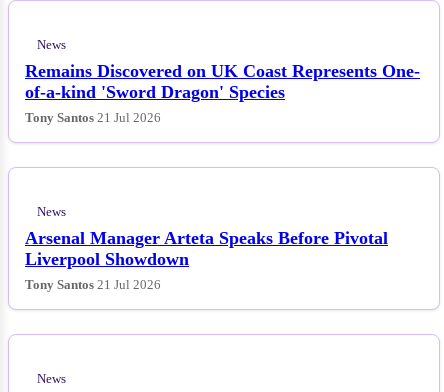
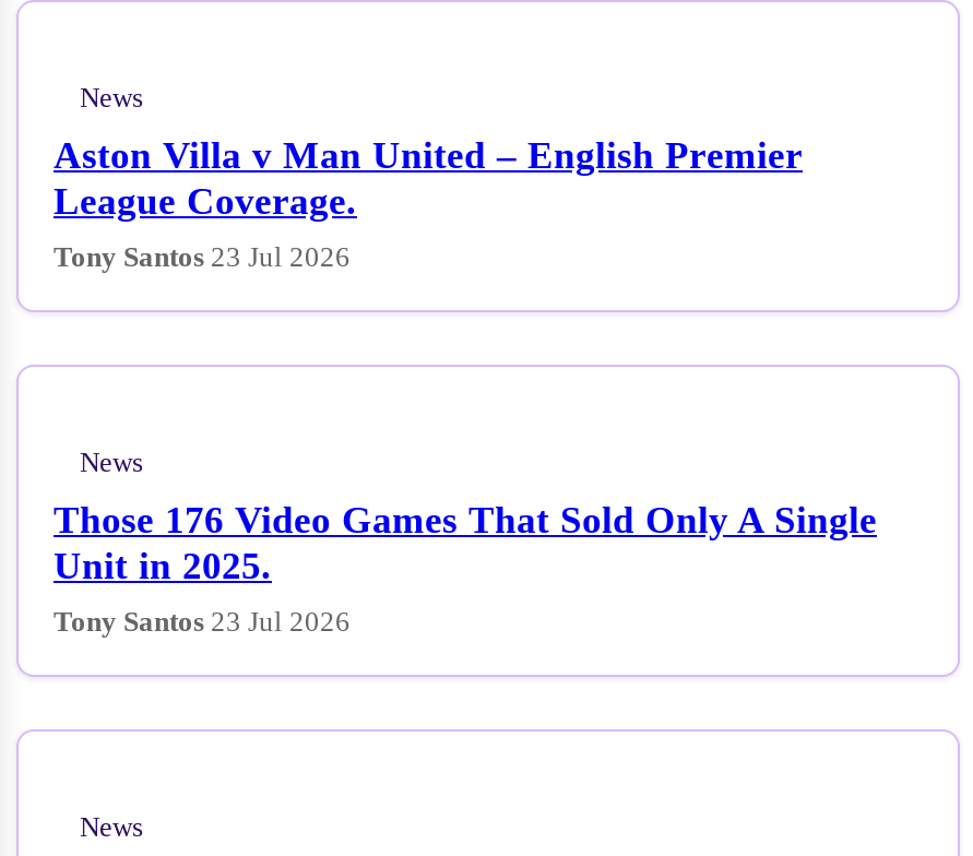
[25,61,420,125] Remains Discovered on UK Coast Represents One- | of-a-kind 'Sword Dragon' Species | Tony Santos 21 Jul 2026 -> [54,133,803,273] Aston Villa v Man United – English Premier | League Coverage. | Tony Santos 23 Jul 2026
[25,228,388,292] Arsenal Manager Arteta Speaks Before Pivotal | Liverpool Showdown | Tony Santos 21 Jul 2026 -> [54,498,877,638] Those 176 Video Games That Sold Only A Single | Unit in 2025. | Tony Santos 23 Jul 2026

